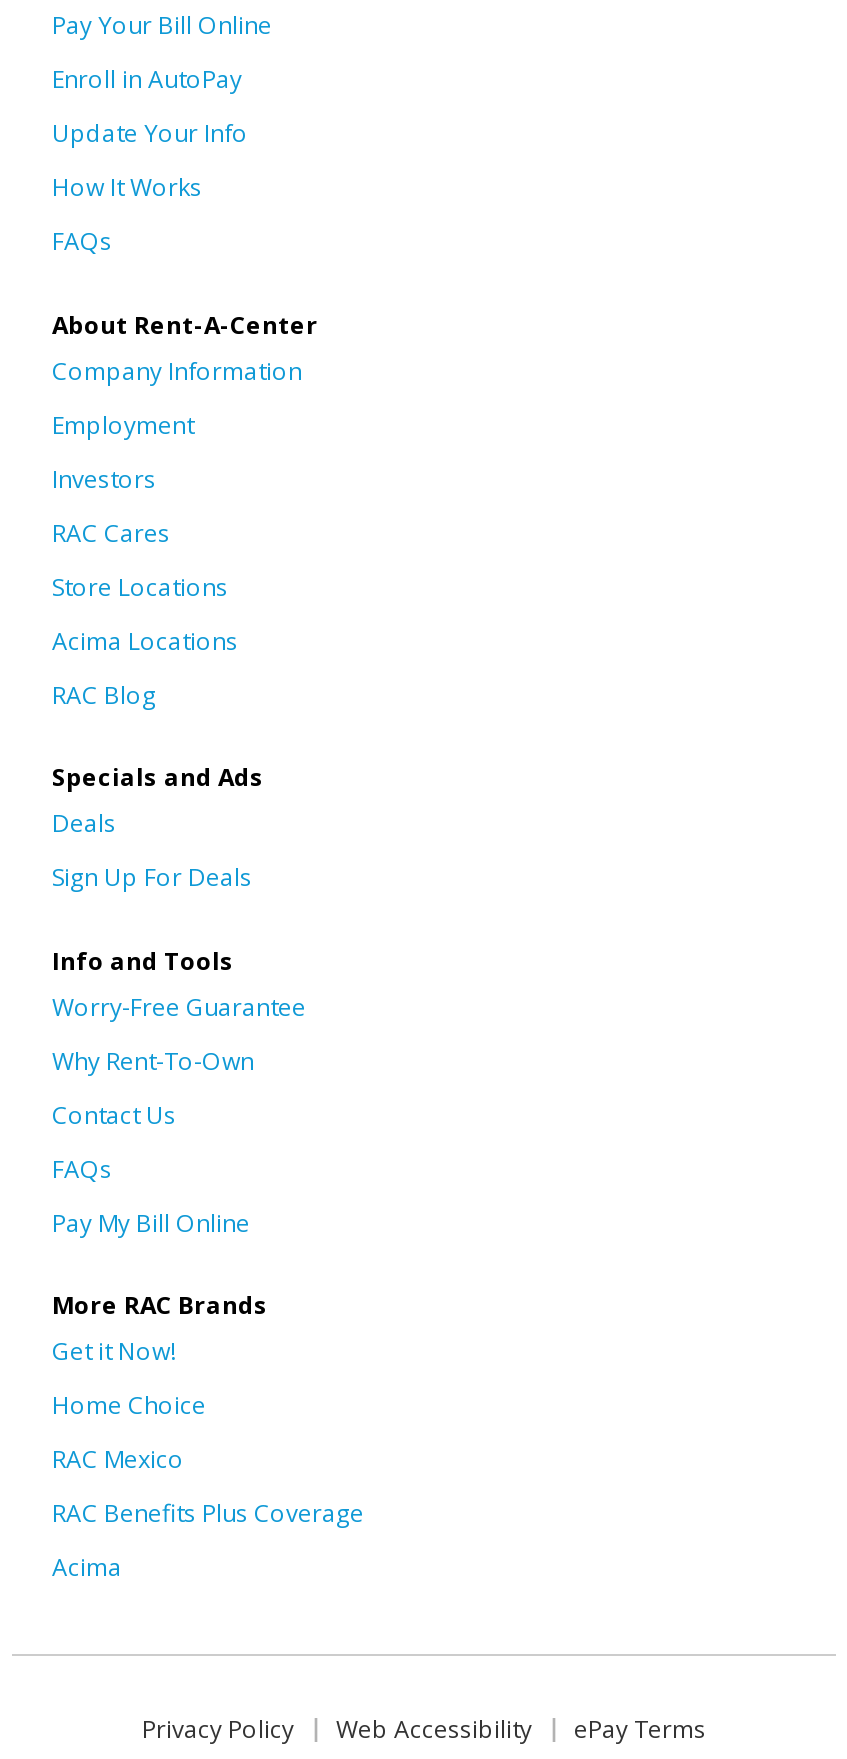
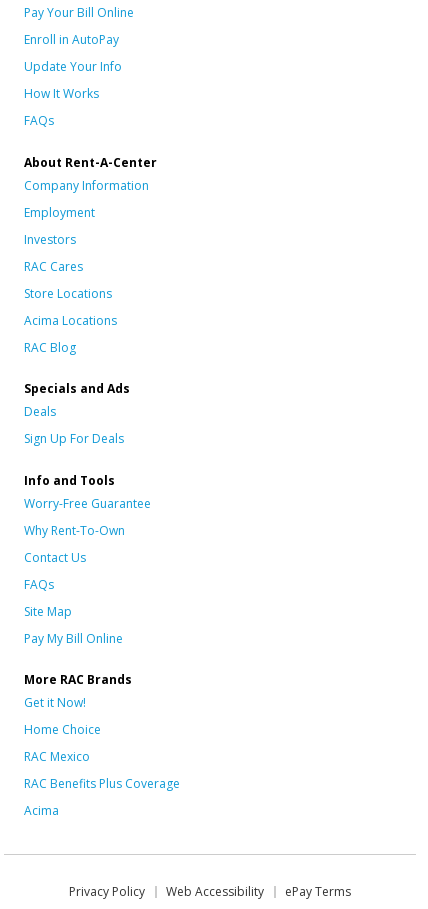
none -> [24,603,72,620] Site Map

